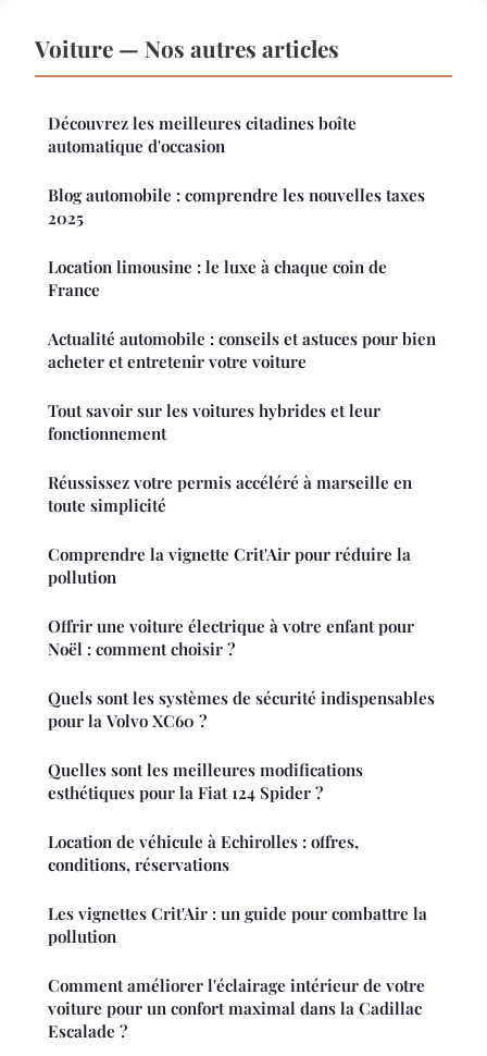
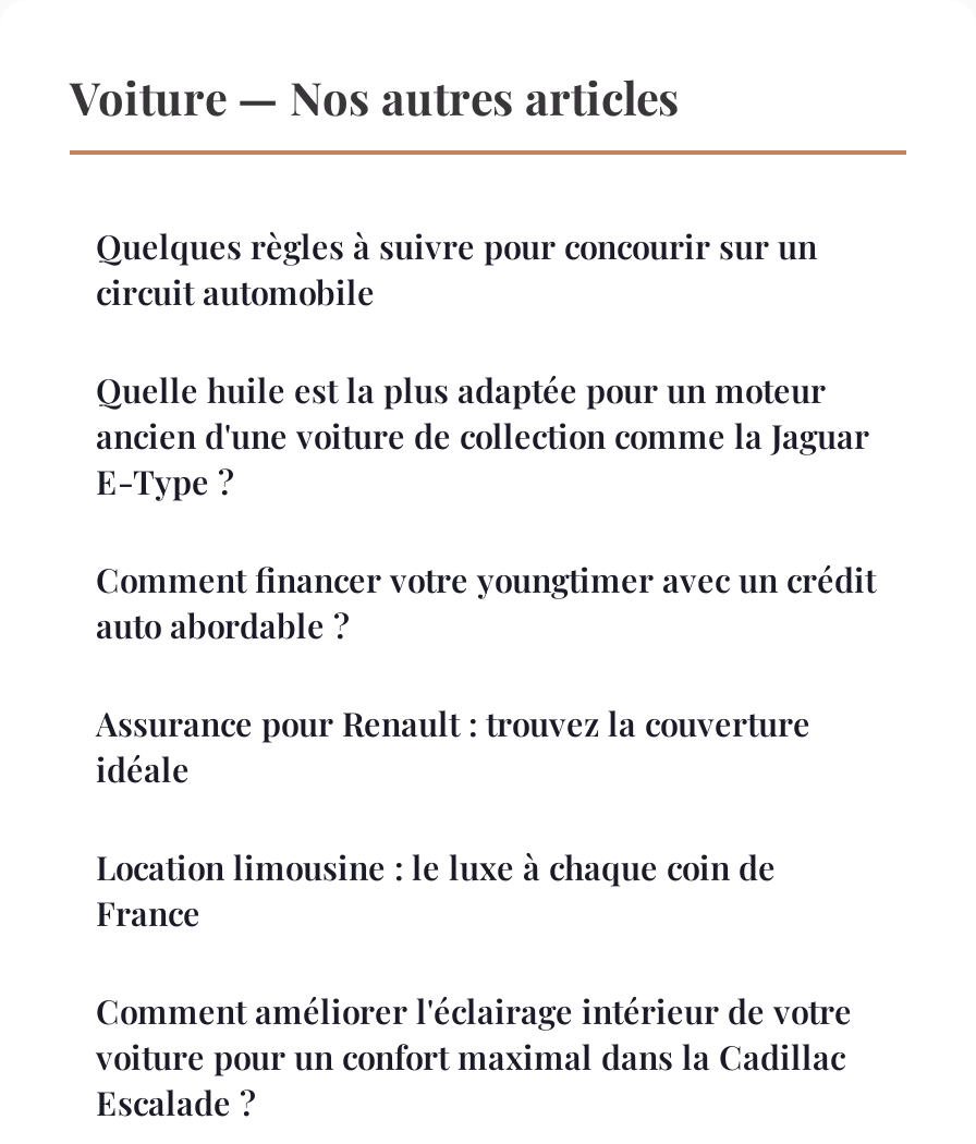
[48,112,425,228] Découvrez les meilleures citadines boîte | automatique d'occasion | Blog automobile : comprendre les nouvelles taxes | 2025 -> [96,224,876,790] Quelques règles à suivre pour concourir sur un | circuit automobile | Quelle huile est la plus adaptée pour un moteur | ancien d'une voiture de collection comme la Jaguar | E-Type ? | Comment financer votre youngtimer avec un crédit | auto abordable ? | Assurance pour Renault : trouvez la couverture | idéale
moved [48,255,387,300] -> [96,845,776,934]: Location limousine : le luxe à chaque coin de | France
[48,327,436,947] Actualité automobile : conseils et astuces pour bien | acheter et entretenir votre voiture | Tout savoir sur les voitures hybrides et leur | fonctionnement | Réussissez votre permis accéléré à marseille en | toute simplicité | Comprendre la vignette Crit'Air pour réduire la | pollution | Offrir une voiture électrique à votre enfant pour | Noël : comment choisir ? | Quels sont les systèmes de sécurité indispensables | pour la Volvo XC60 ? | Quelles sont les meilleures modifications | esthétiques pour la Fiat 124 Spider ? | Location de véhicule à Echirolles : offres, | conditions, réservations | Les vignettes Crit'Air : un guide pour combattre la | pollution -> none

